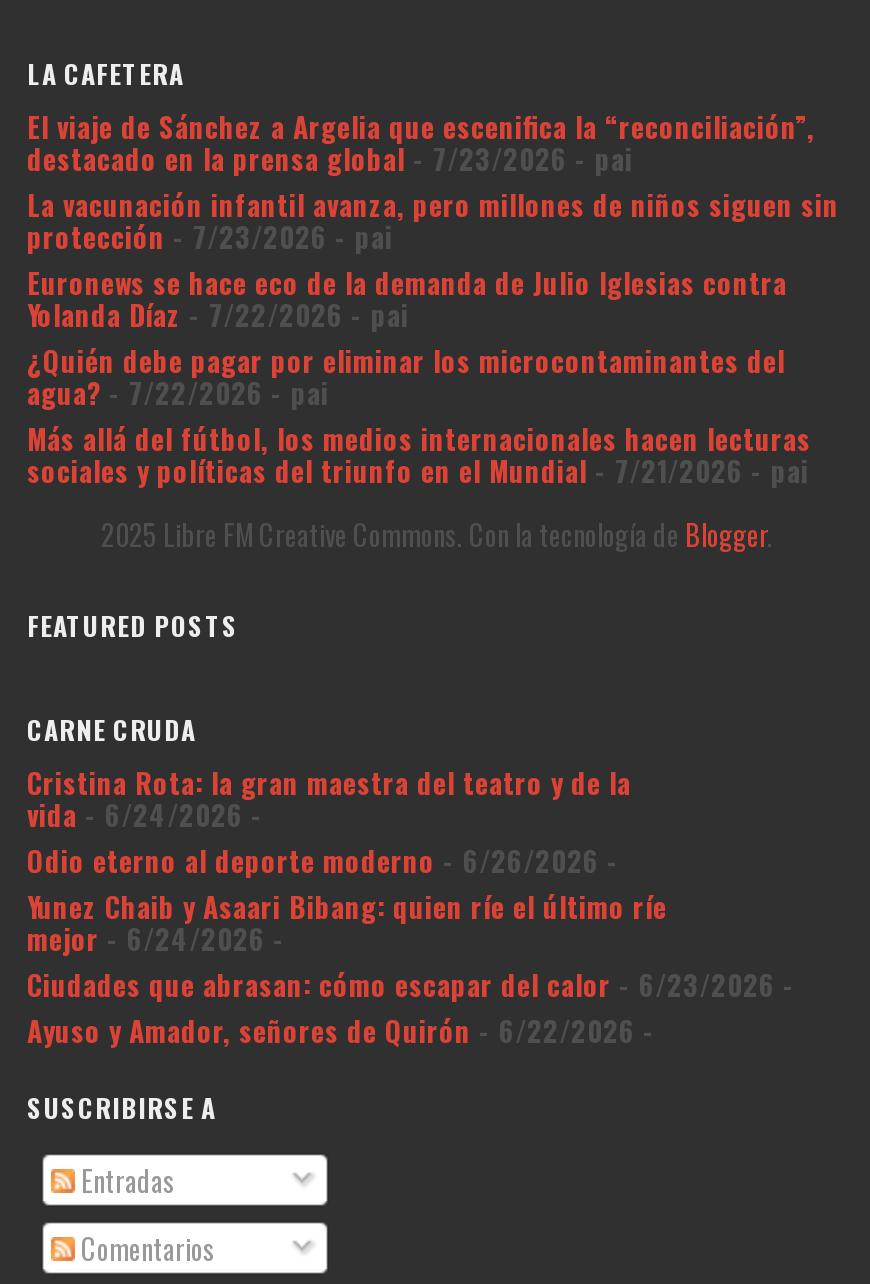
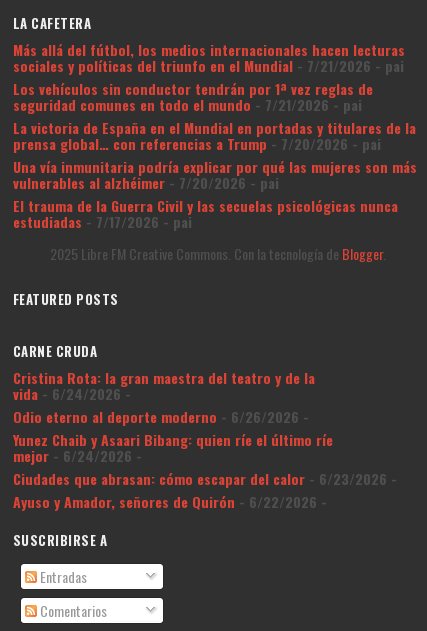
[27,105,839,413] El viaje de Sánchez a Argelia que escenifica la “reconciliación”, | destacado en la prensa global- 7/23/2026 - pai | La vacunación infantil avanza, pero millones de niños siguen sin | protección- 7/23/2026- pai | Euronews se hace eco de la demanda de Julio Iglesias contra | Yolanda Díaz - 7/22/2026- pai | ¿Quién debe pagar por eliminar los microcontaminantes del | agua?- 7/22/2026 - pai -> none
moved [27,417,811,491] -> [13,39,405,76]: Más allá del fútbol, los medios internacionales hacen lecturas | sociales y políticas del triunfo en el Mundial- 7/21/2026- pai
none -> [13,78,417,232] Los vehículos sin conductor tendrán por 1ª vez reglas de | seguridad comunes en todo el mundo- 7/21/2026- pai | La victoria de España en el Mundial en portadas y titulares de la | prensa global… con referencias a Trump- 7/20/2026- pai | Una vía inmunitaria podría explicar por qué las mujeres son más | vulnerables al alzhéimer - 7/20/2026- pai | El trauma de la Guerra Civil y las secuelas psicológicas nunca | estudiadas- 7/17/2026- pai

